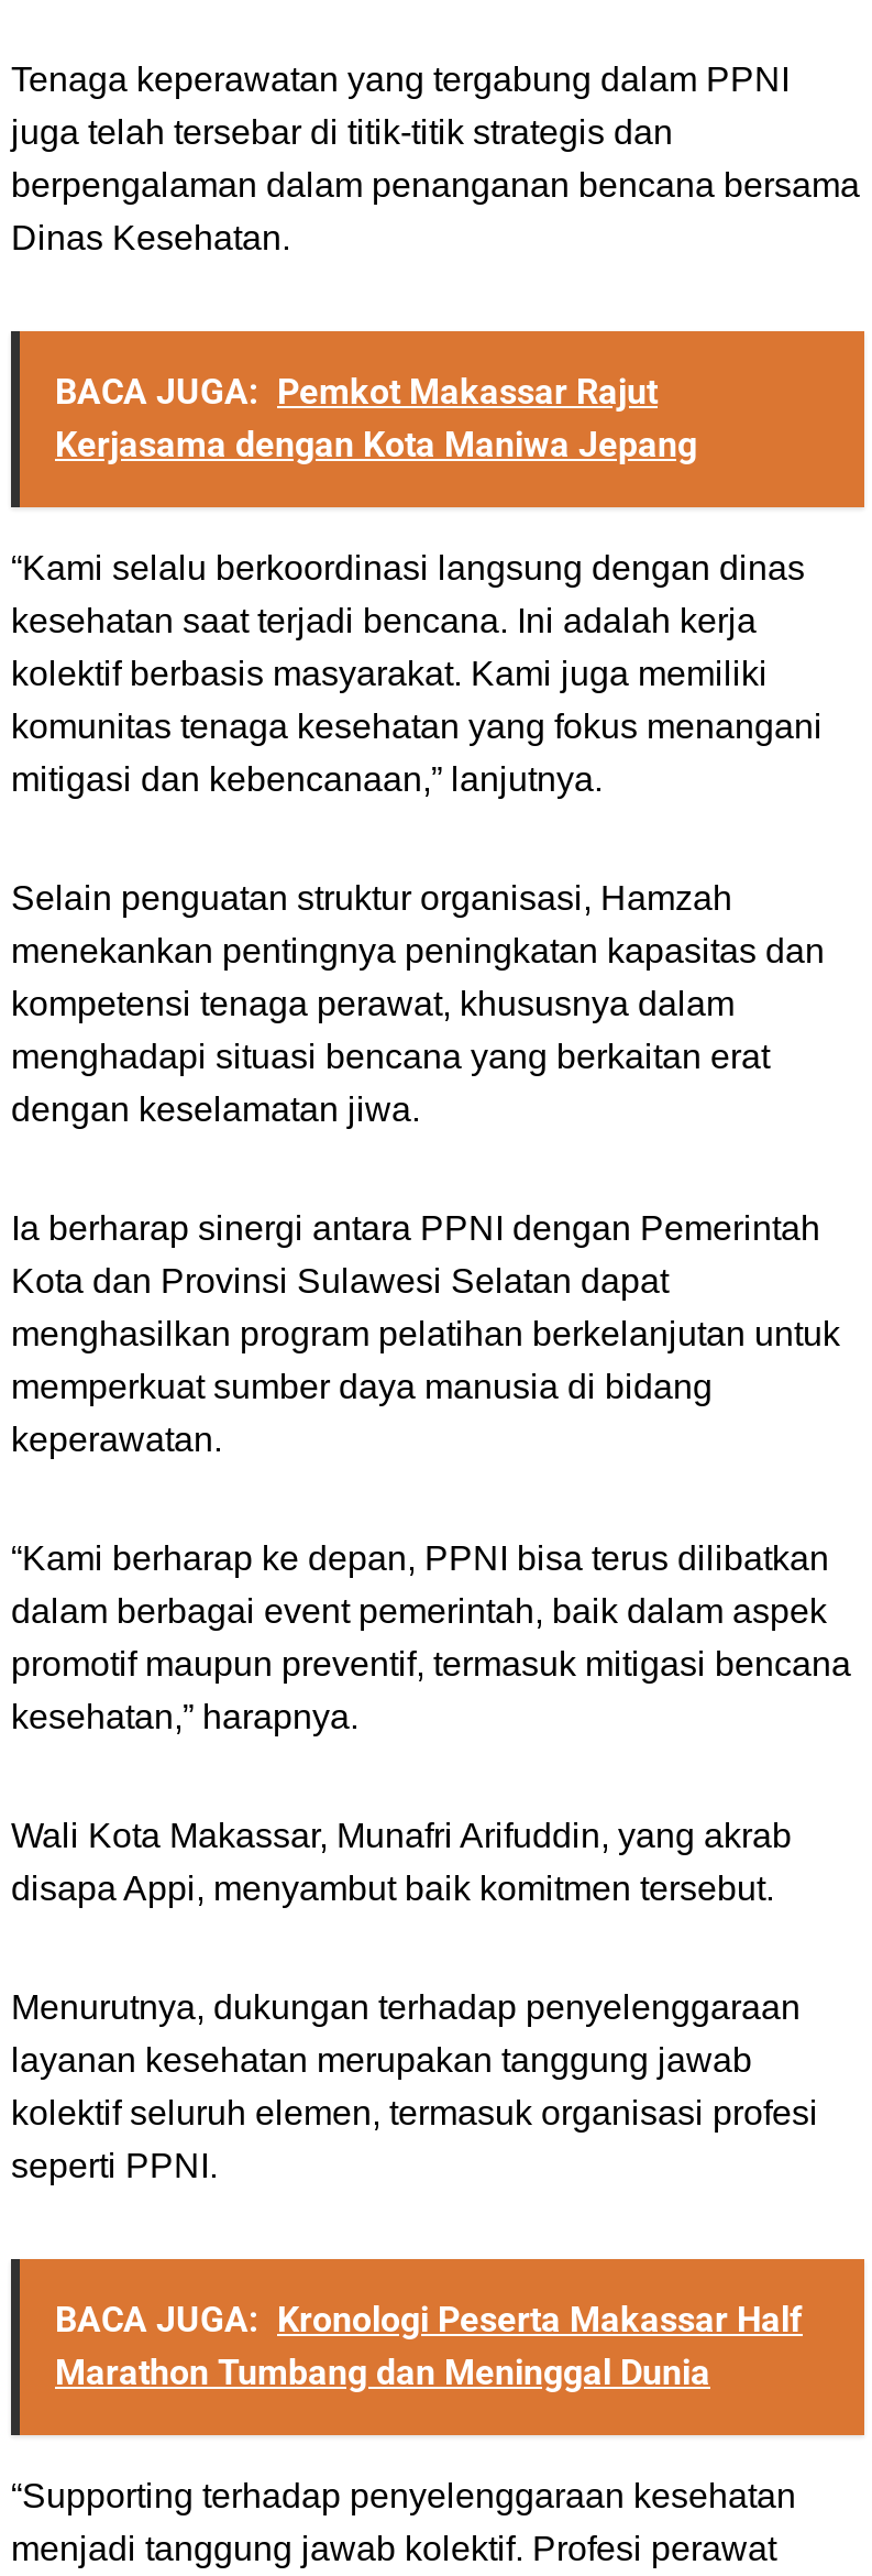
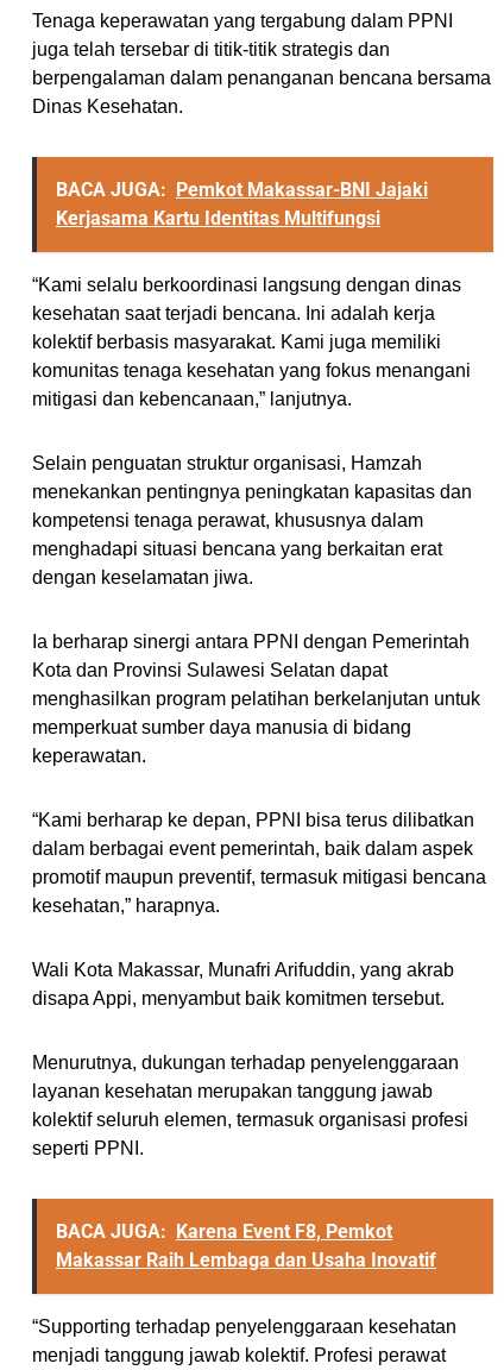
[55,371,697,465] BACA JUGA: Pemkot Makassar Rajut | Kerjasama dengan Kota Maniwa Jepang -> [56,178,428,229] BACA JUGA: Pemkot Makassar-BNI Jajaki | Kerjasama Kartu Identitas Multifungsi
[55,2298,803,2393] BACA JUGA: Kronologi Peserta Makassar Half | Marathon Tumbang dan Meninggal Dunia -> [56,1220,436,1271] BACA JUGA: Karena Event F8, Pemkot | Makassar Raih Lembaga dan Usaha Inovatif

